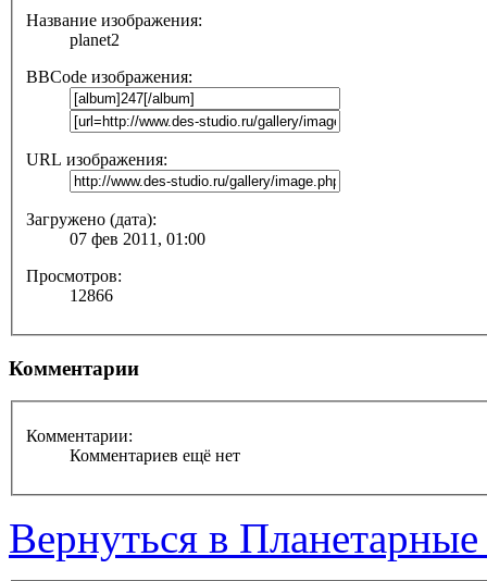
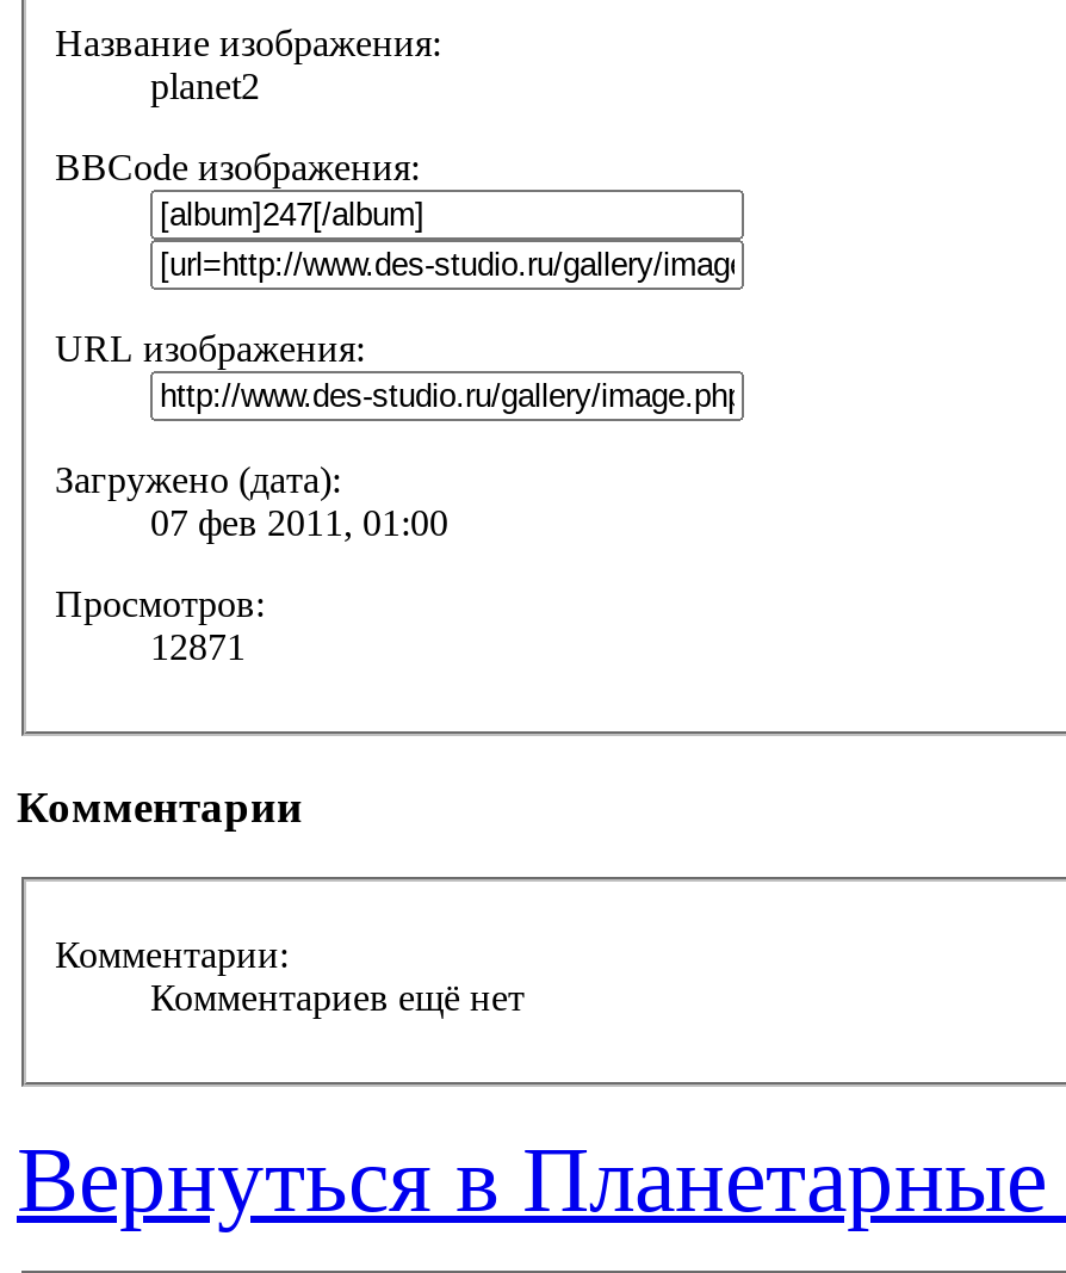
[70,286,113,305] 12866 -> [150,626,246,667] 12871

